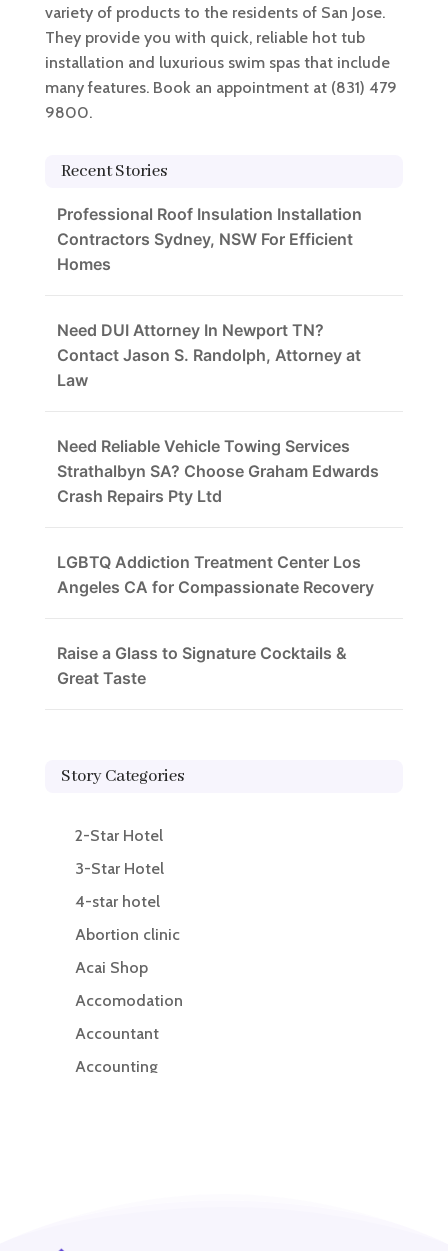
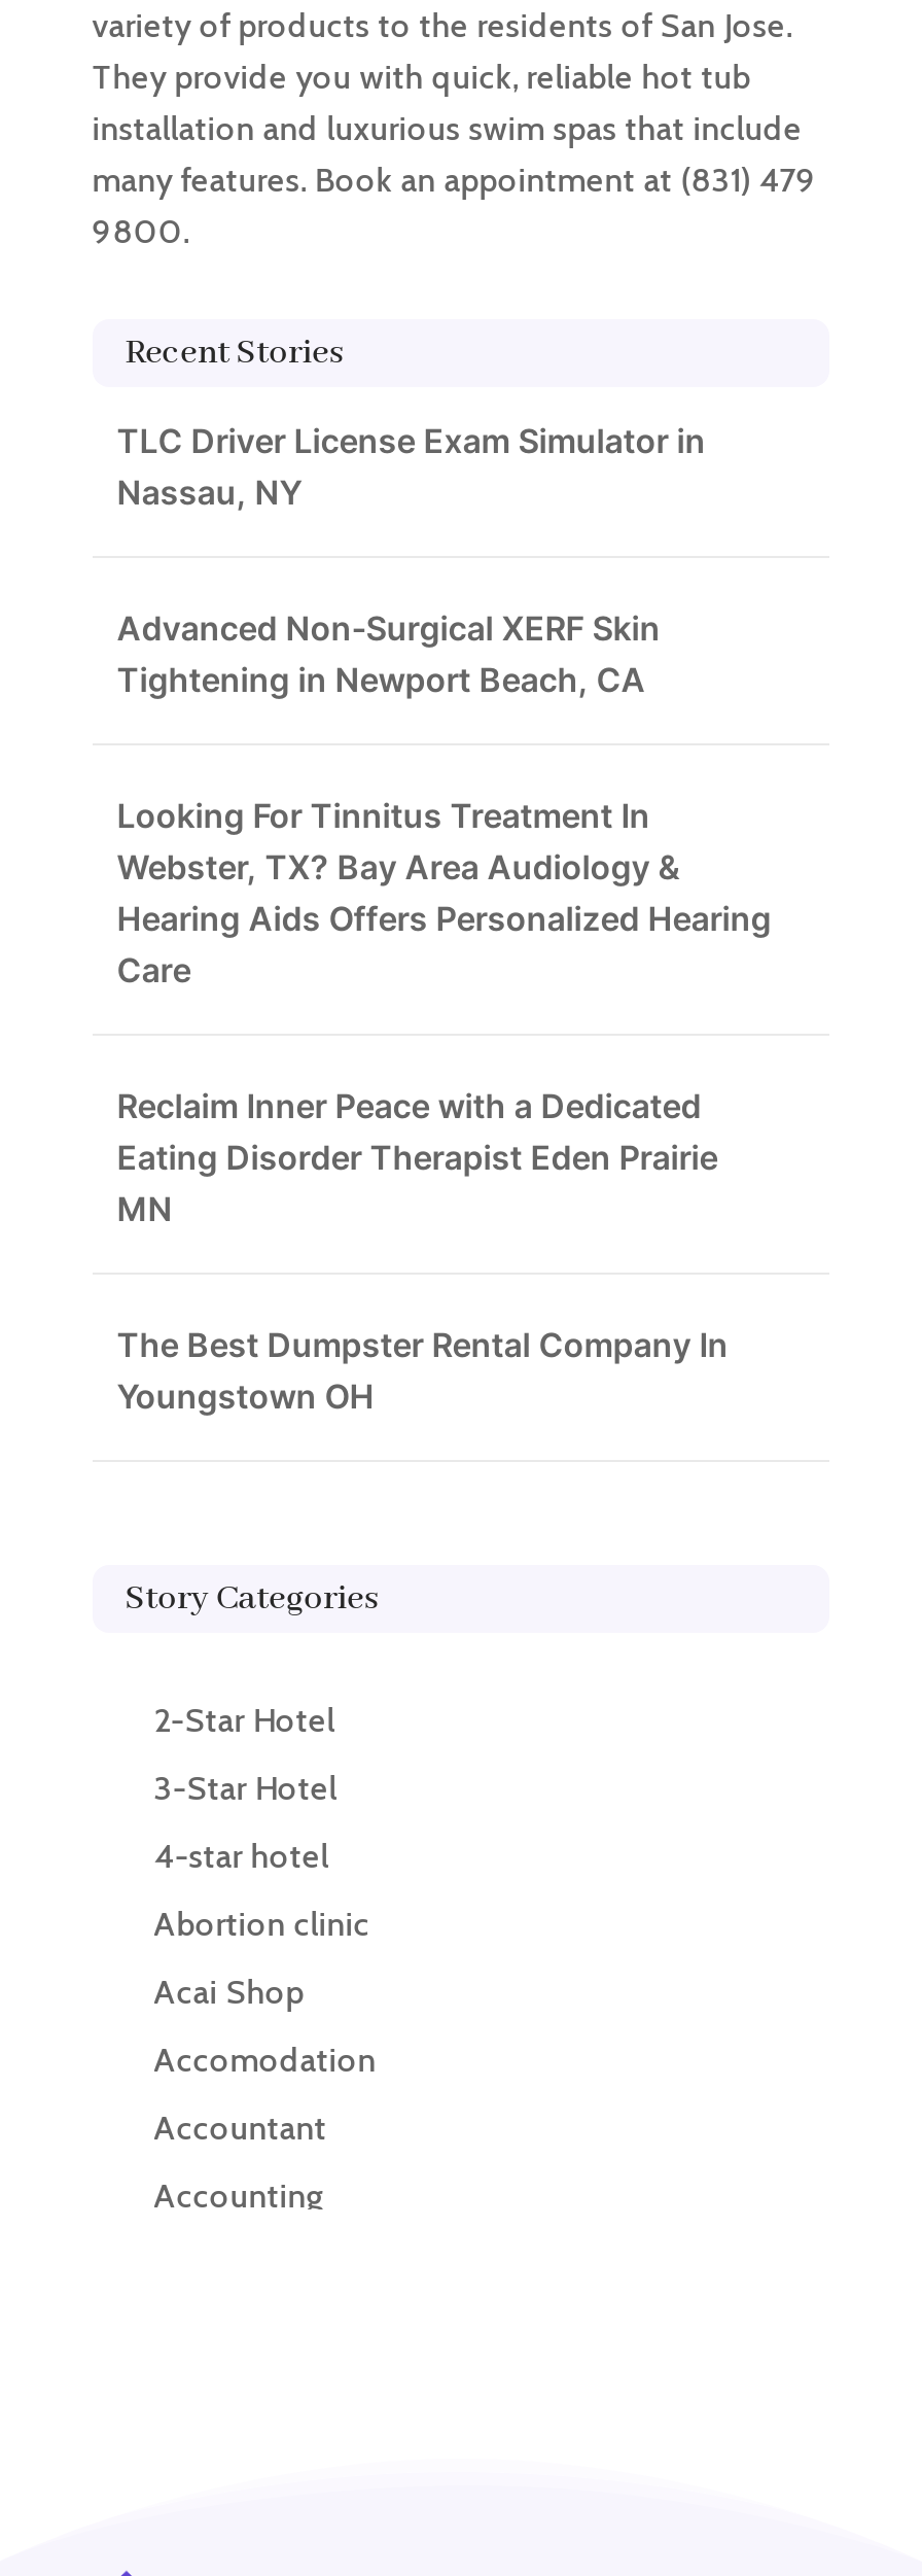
[57,204,362,274] Professional Roof Insulation Installation | Contractors Sydney, NSW For Efficient | Homes -> [117,421,705,514] TLC Driver License Exam Simulator in | Nassau, NY
[57,320,361,390] Need DUI Attorney In Newport TN? | Contact Jason S. Randolph, Attorney at | Law -> [117,608,660,701] Advanced Non-Surgical XERF Skin | Tightening in Newport Beach, CA
[57,436,379,506] Need Reliable Vehicle Towing Services | Strathalbyn SA? Choose Graham Edwards | Crash Repairs Pty Ltd -> [117,796,771,991] Looking For Tinnitus Treatment In | Webster, TX? Bay Area Audiology & | Hearing Aids Offers Personalized Hearing | Care
[57,552,374,597] LGBTQ Addiction Treatment Center Los | Angeles CA for Compassionate Recovery -> [117,1086,718,1230] Reclaim Inner Peace with a Dedicated | Eating Disorder Therapist Eden Prairie | MN
[57,643,347,688] Raise a Glass to Signature Cocktails & | Great Taste -> [117,1325,728,1418] The Best Dumpster Rental Company In | Youngstown OH

